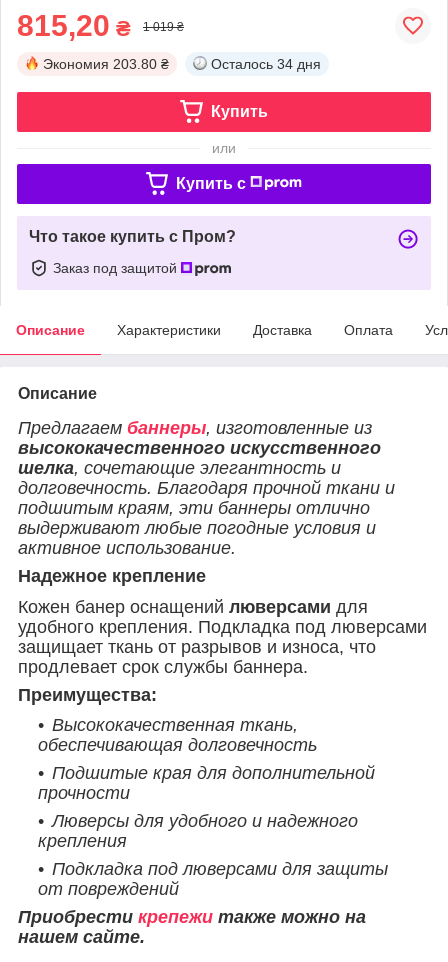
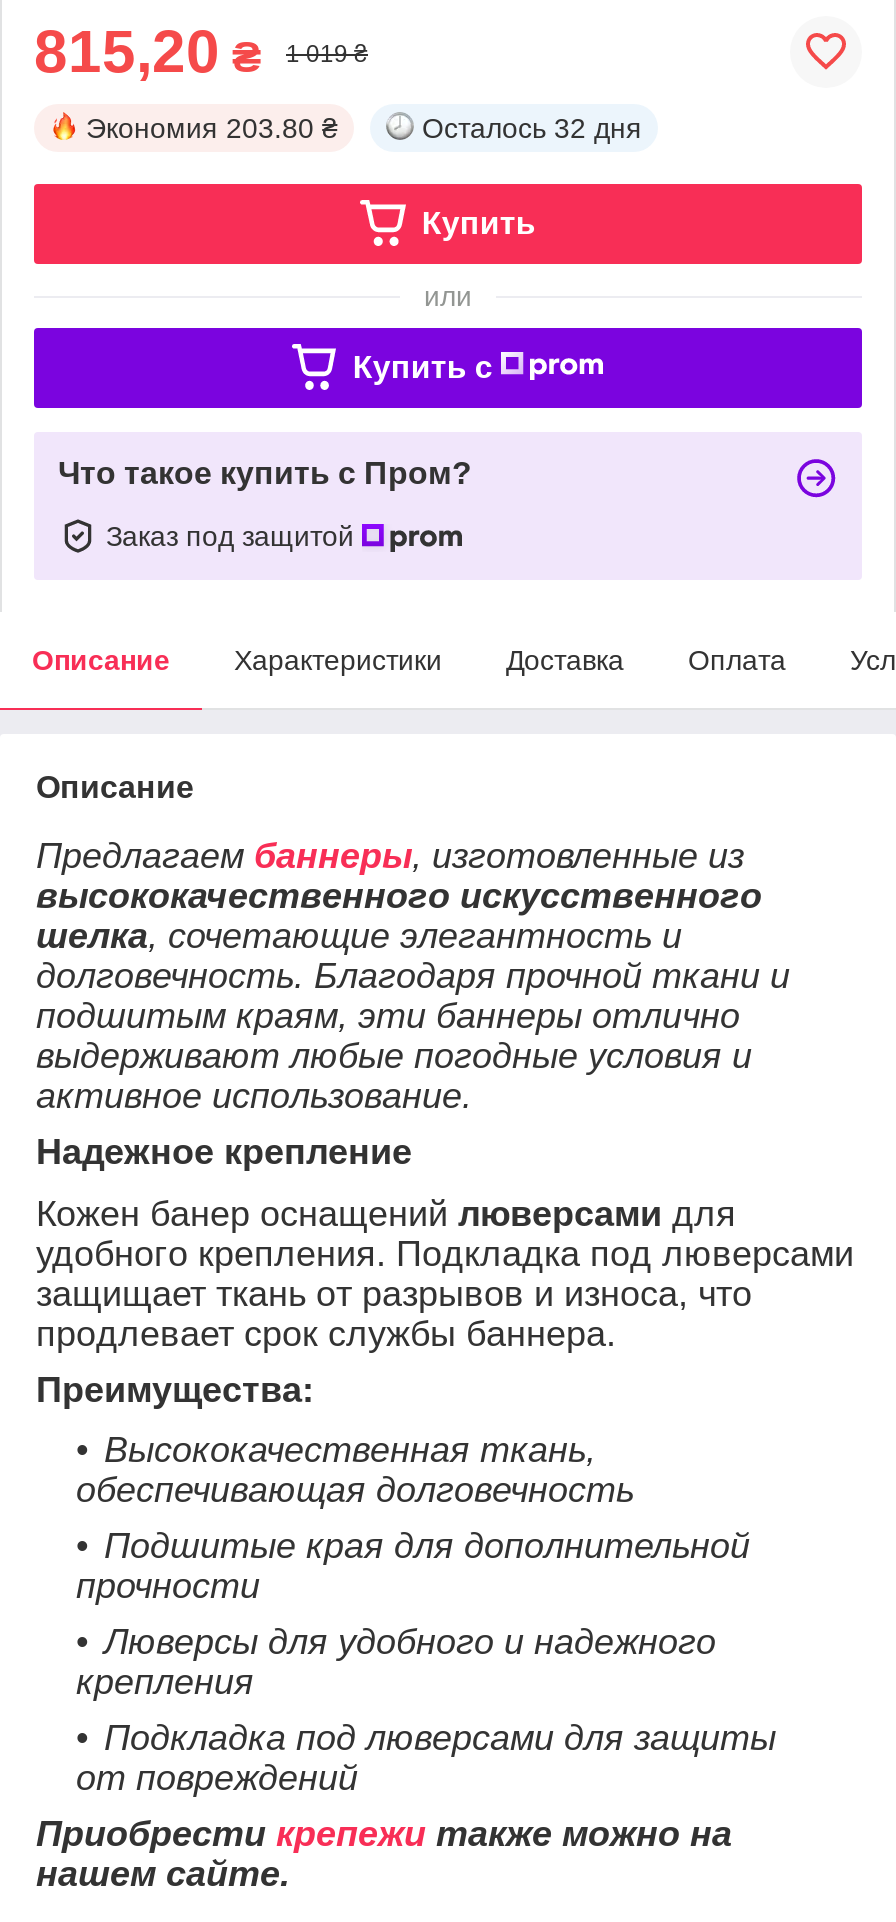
[211,56,321,72] Осталось 34 дня -> [422,112,642,144] Осталось 32 дня

